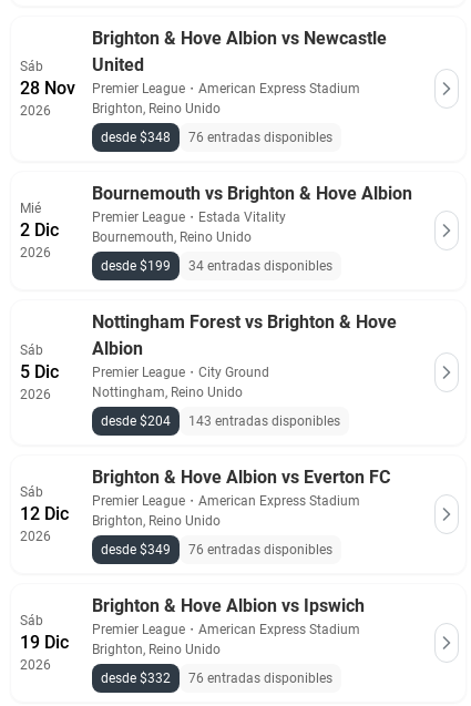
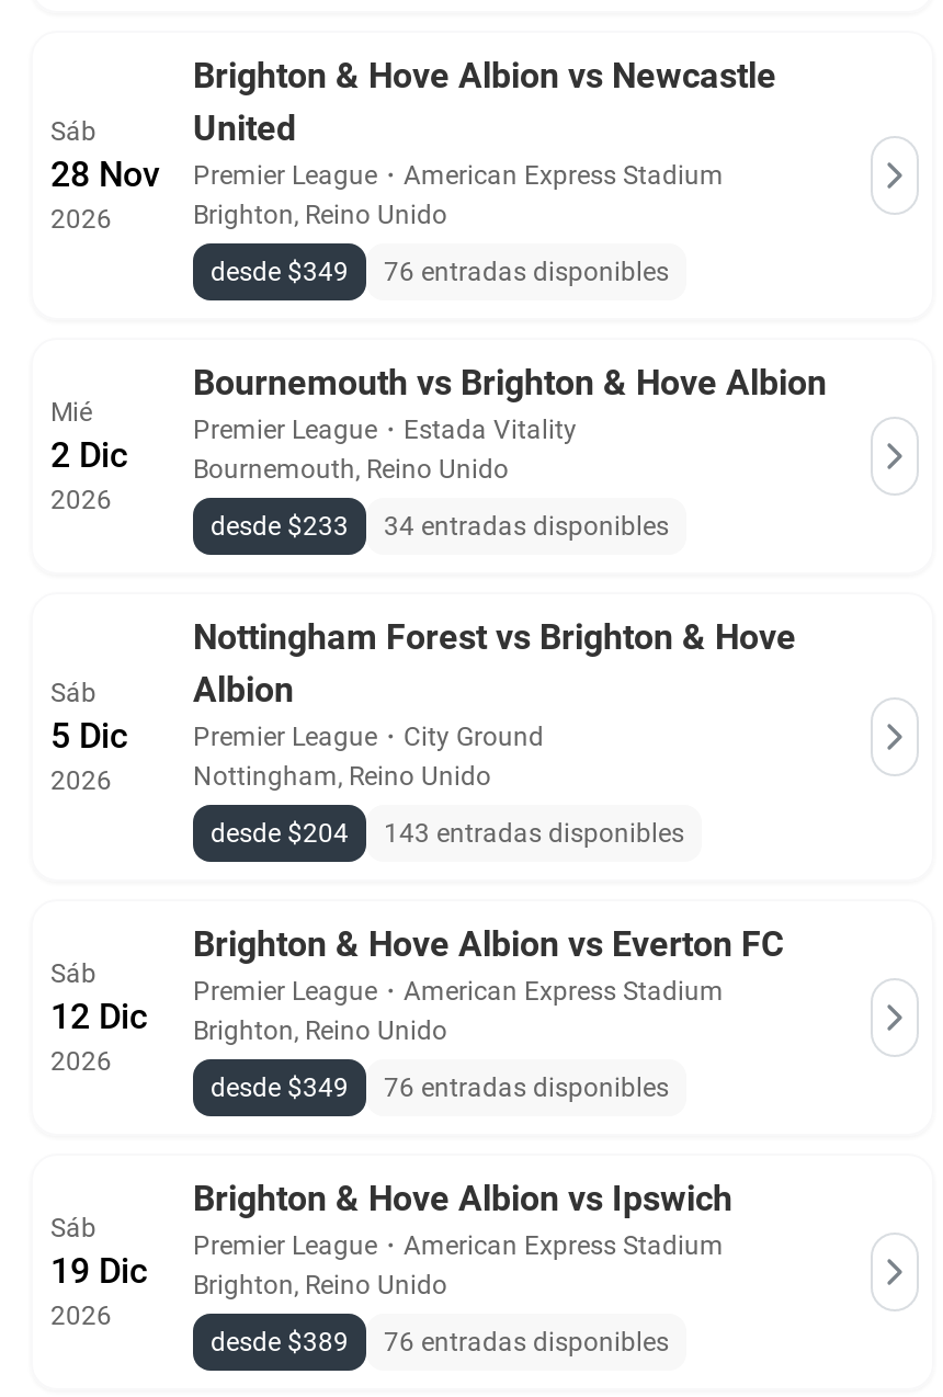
[101,130,332,145] desde $348 76 entradas disponibles -> [211,257,669,287] desde $349 76 entradas disponibles
[101,258,332,274] desde $199 34 entradas disponibles -> [211,511,669,542] desde $233 34 entradas disponibles
[101,671,332,686] desde $332 76 entradas disponibles -> [211,1327,669,1358] desde $389 76 entradas disponibles

